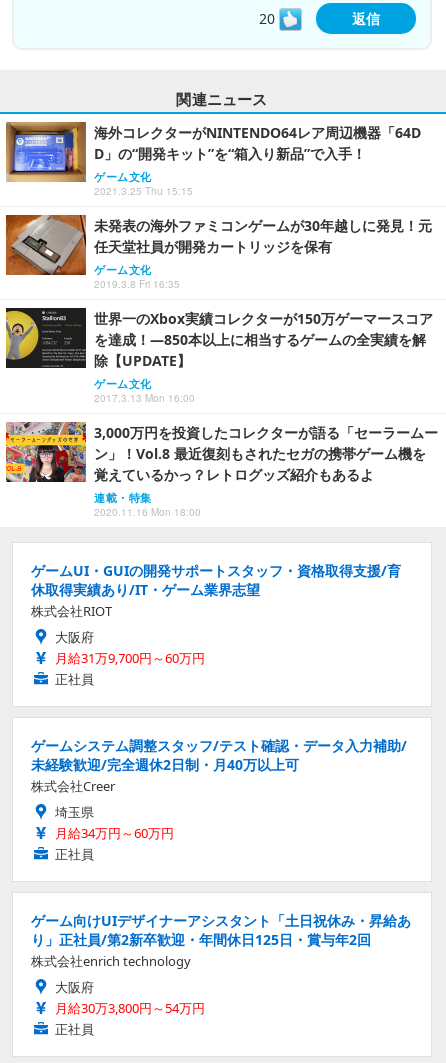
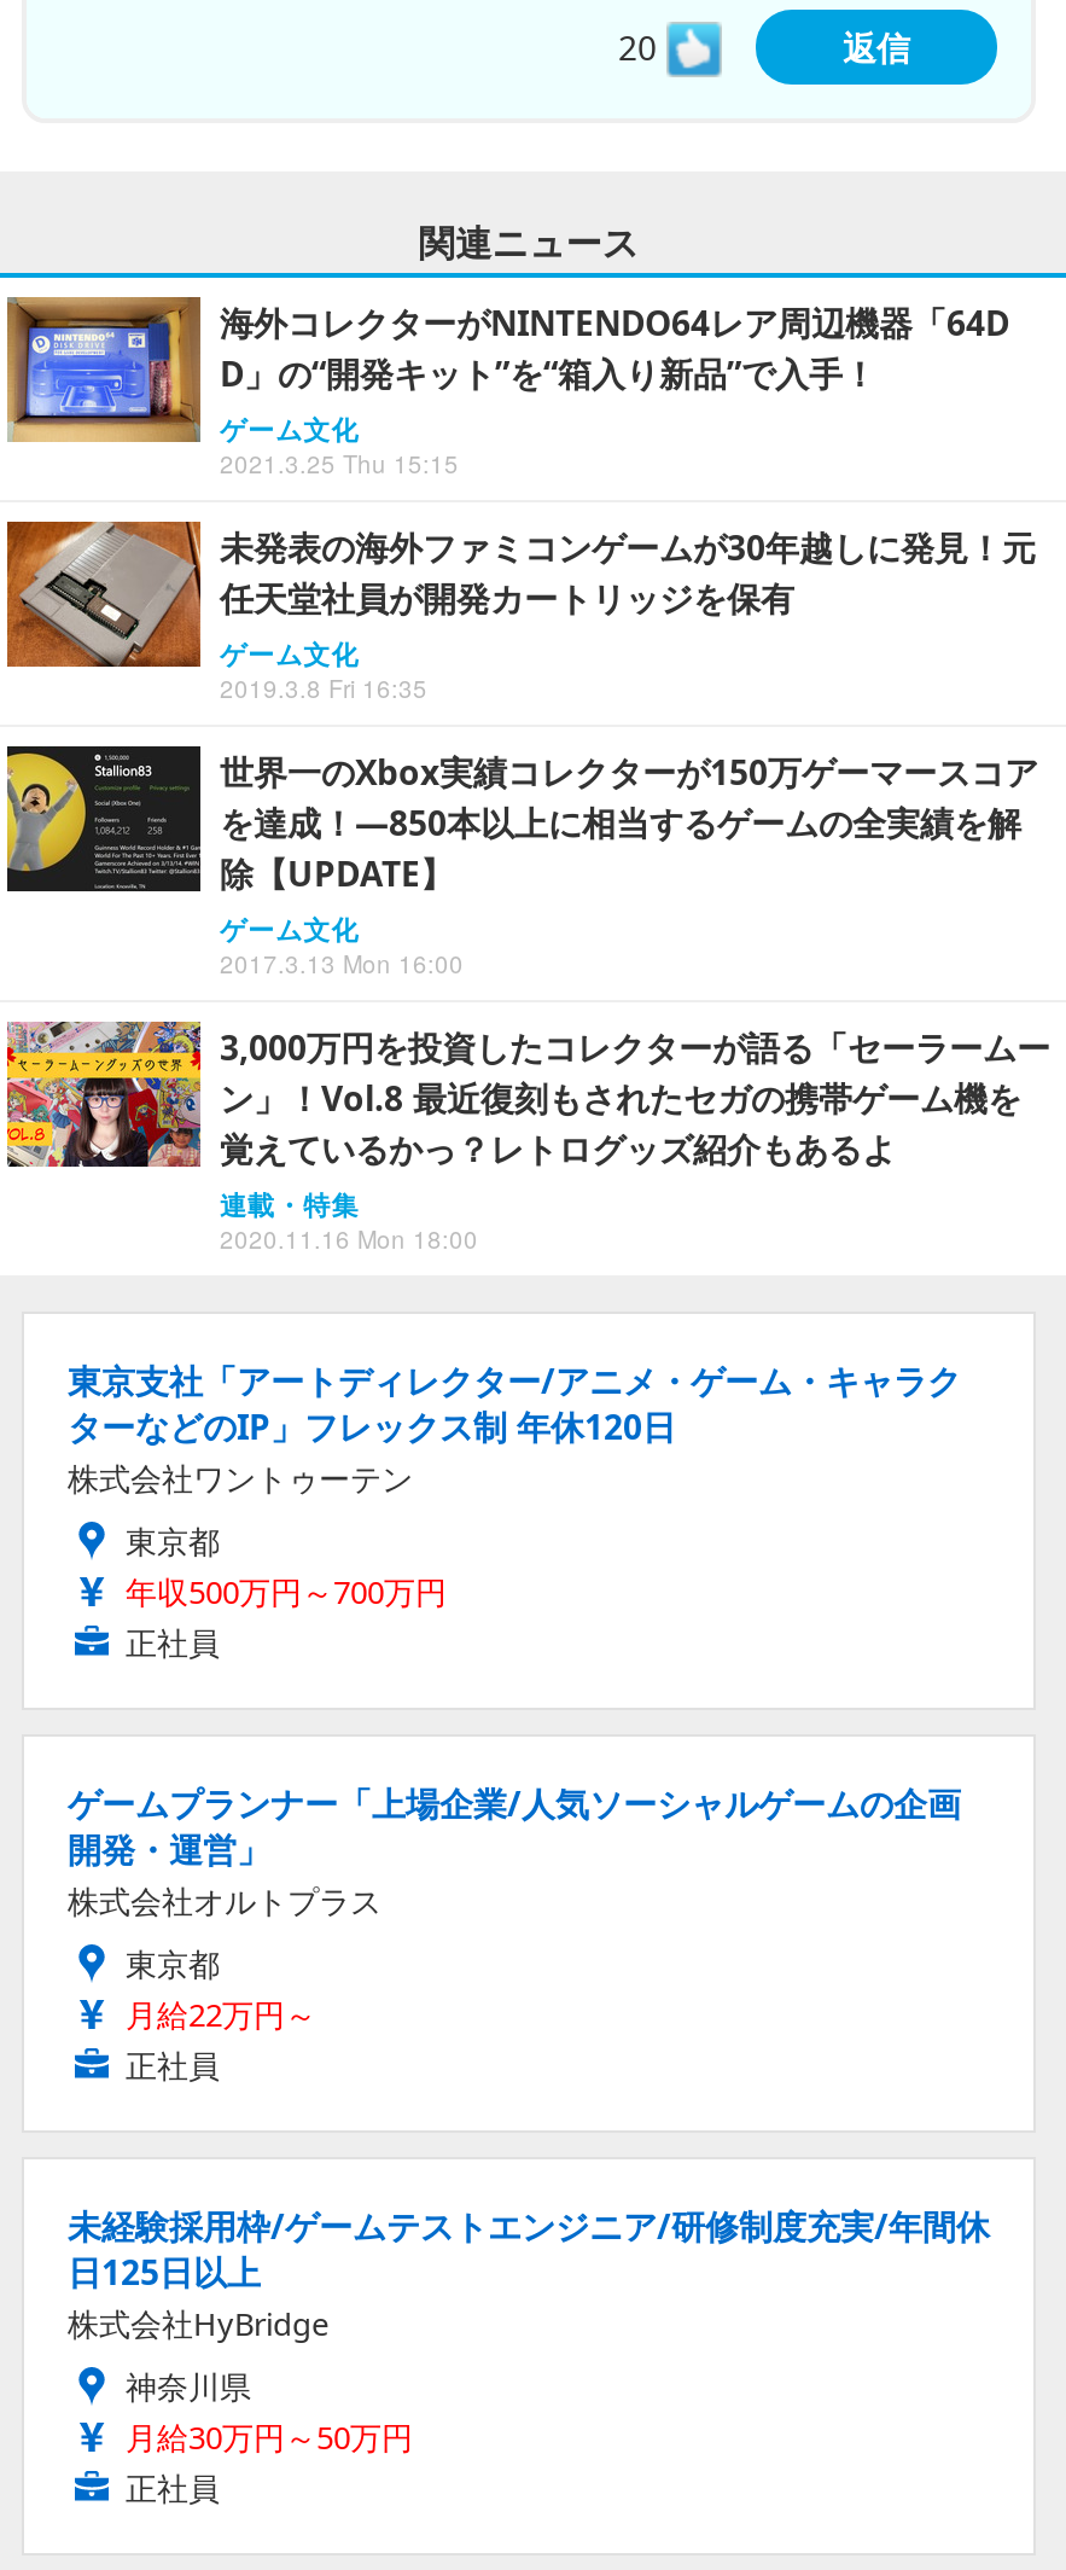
[31,561,401,667] ゲームUI・GUIの開発サポートスタッフ・資格取得支援/育 | 休取得実績あり/IT・ゲーム業界志望 | 株式会社RIOT | 大阪府 | 月給31万9,700円～60万円 -> [68,1357,961,1613] 東京支社「アートディレクター/アニメ・ゲーム・キャラク | ターなどのIP」フレックス制 年休120日 | 株式会社ワントゥーテン | 東京都 | 年収500万円～700万円
[31,736,407,842] ゲームシステム調整スタッフ/テスト確認・データ入力補助/ | 未経験歓迎/完全週休2日制・月40万以上可 | 株式会社Creer | 埼玉県 | 月給34万円～60万円 -> [68,1779,961,2035] ゲームプランナー「上場企業/人気ソーシャルゲームの企画 | 開発・運営」 | 株式会社オルトプラス | 東京都 | 月給22万円～
[31,911,411,1017] ゲーム向けUIデザイナーアシスタント「土日祝休み・昇給あ | り」正社員/第2新卒歓迎・年間休日125日・賞与年2回 | 株式会社enrich technology | 大阪府 | 月給30万3,800円～54万円 -> [68,2202,990,2458] 未経験採用枠/ゲームテストエンジニア/研修制度充実/年間休 | 日125日以上 | 株式会社HyBridge | 神奈川県 | 月給30万円～50万円

